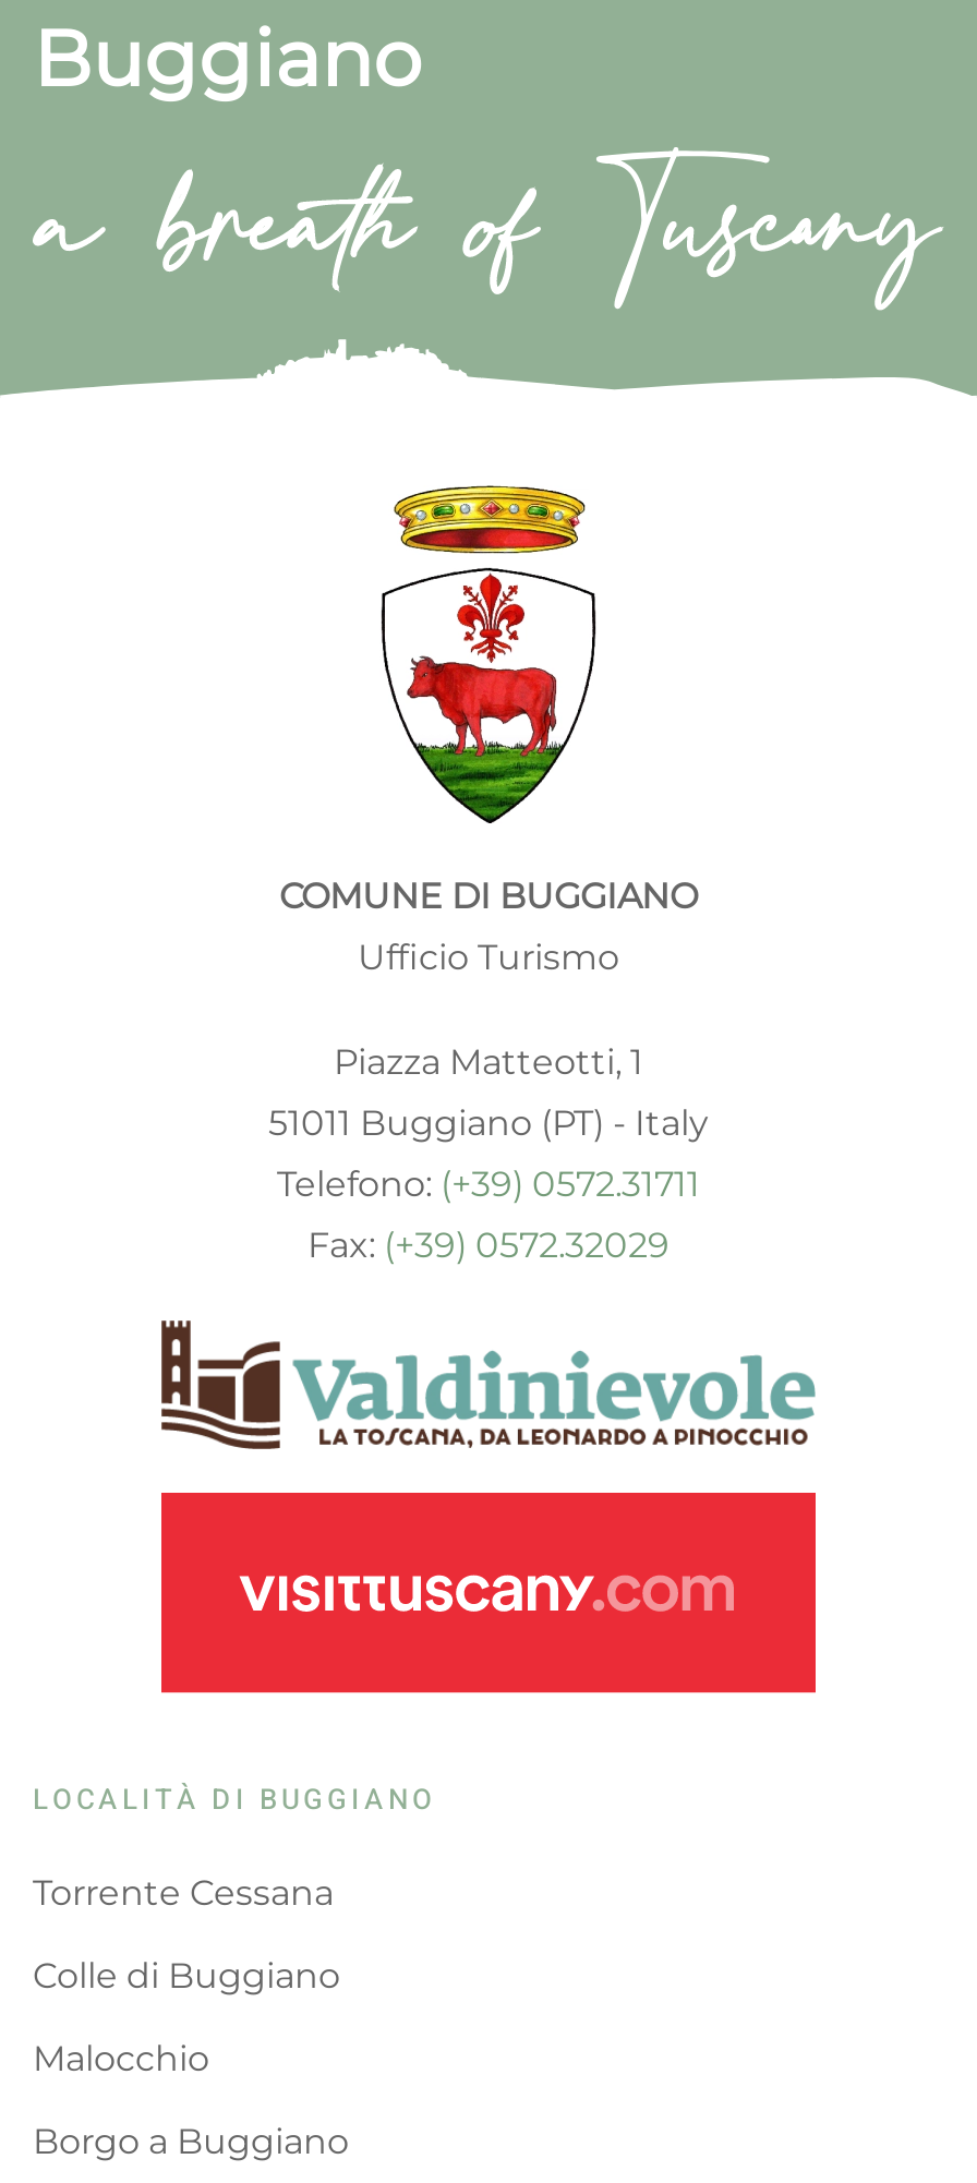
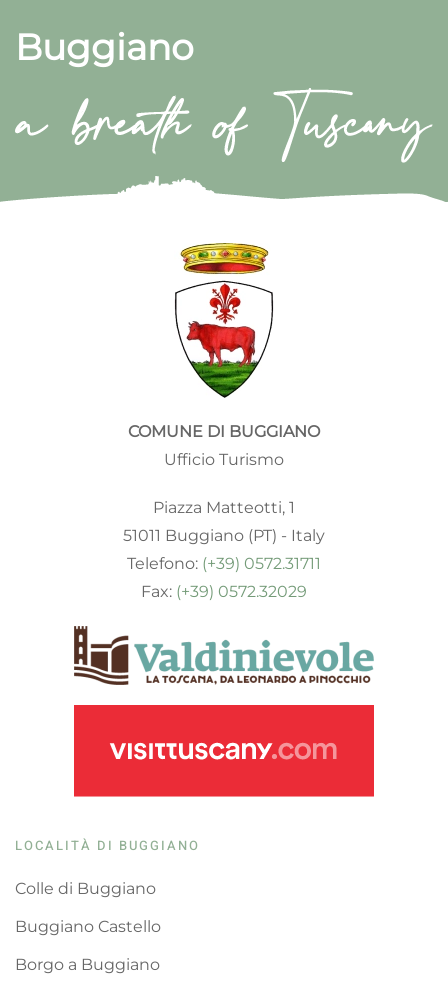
[33,1872,334,1914] Torrente Cessana -> none
[33,2038,209,2080] Malocchio -> [15,917,161,936] Buggiano Castello

